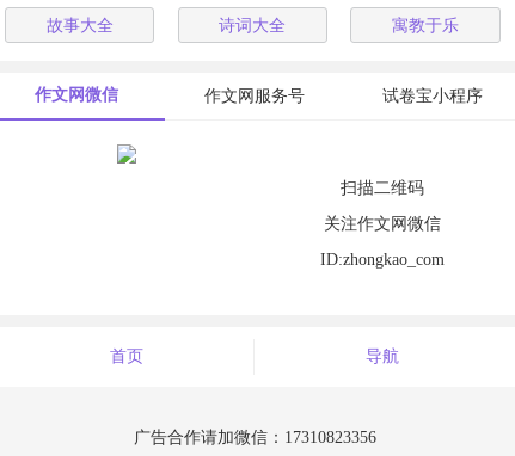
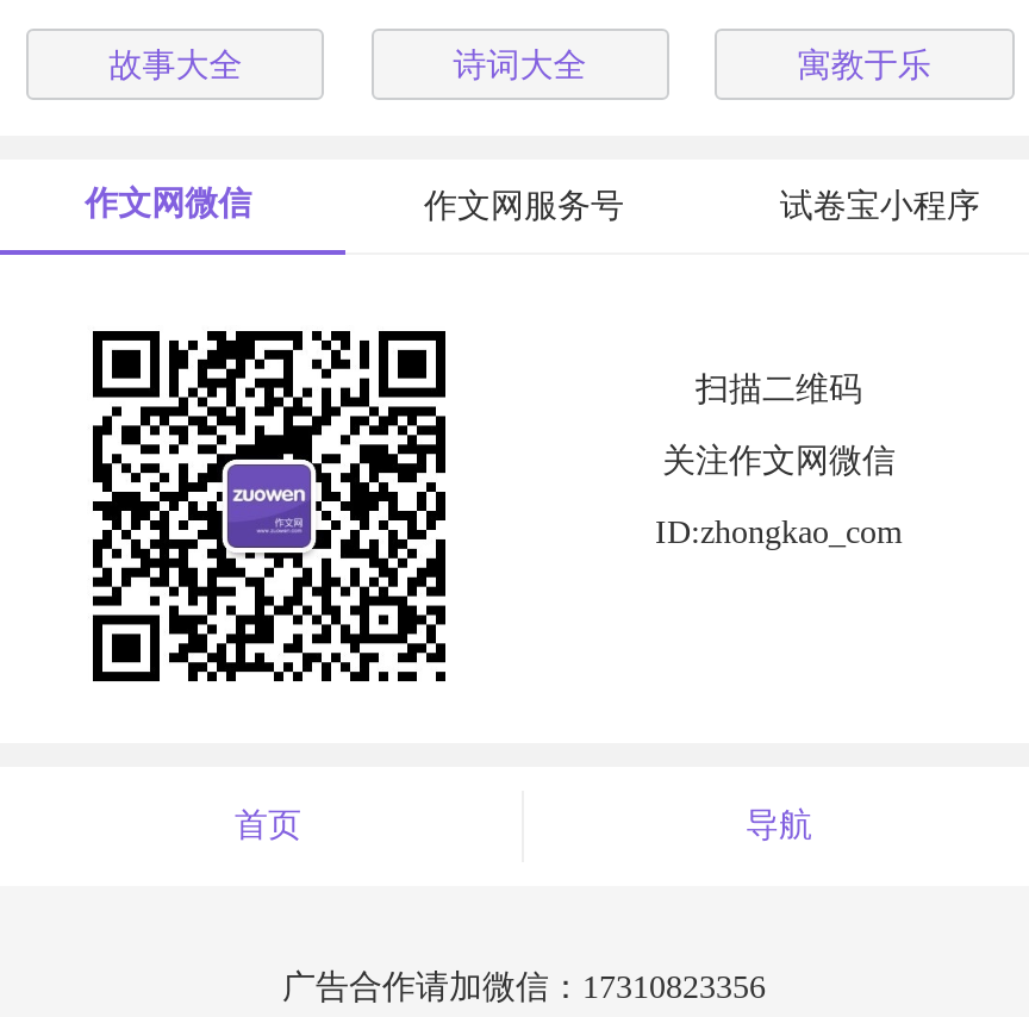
none -> [91,305,448,684] [image]

